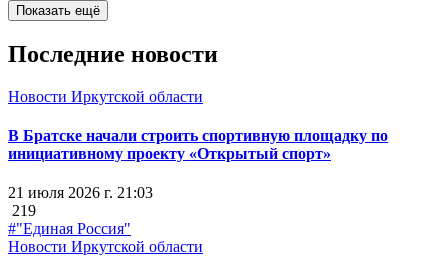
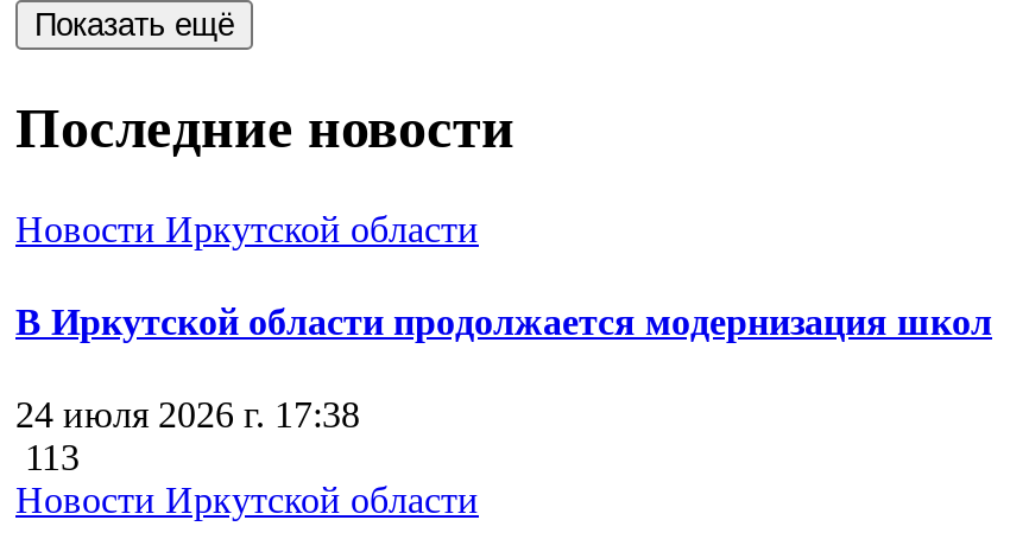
[8,127,388,162] В Братске начали строить спортивную площадку по | инициативному проекту «Открытый спорт» -> [15,302,992,342] В Иркутской области продолжается модернизация школ
[8,184,153,237] 21 июля 2026 г. 21:03 | 219 | #"Единая Россия" -> [15,395,360,478] 24 июля 2026 г. 17:38 | 113

